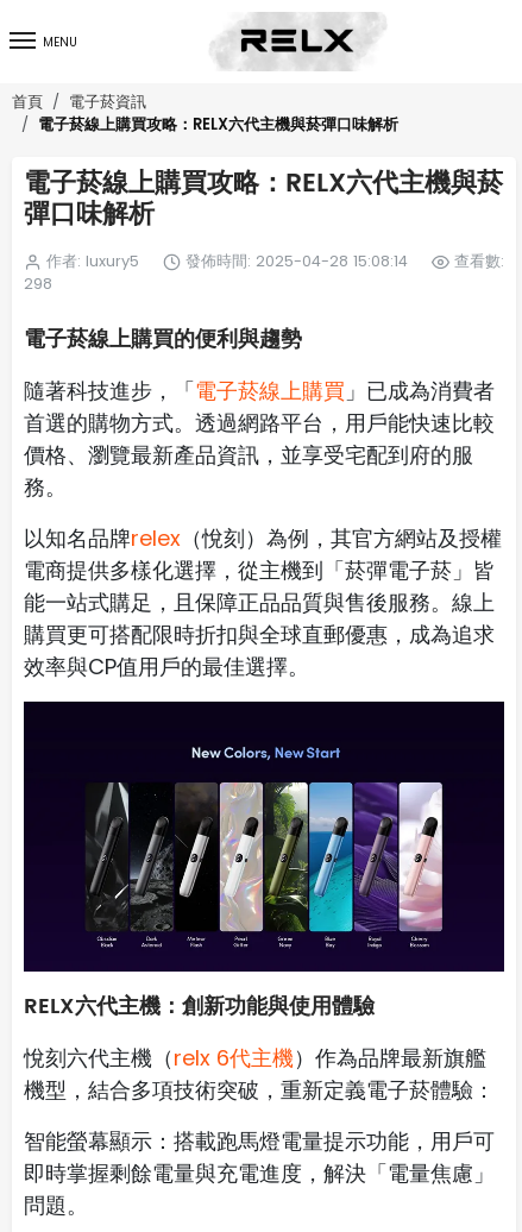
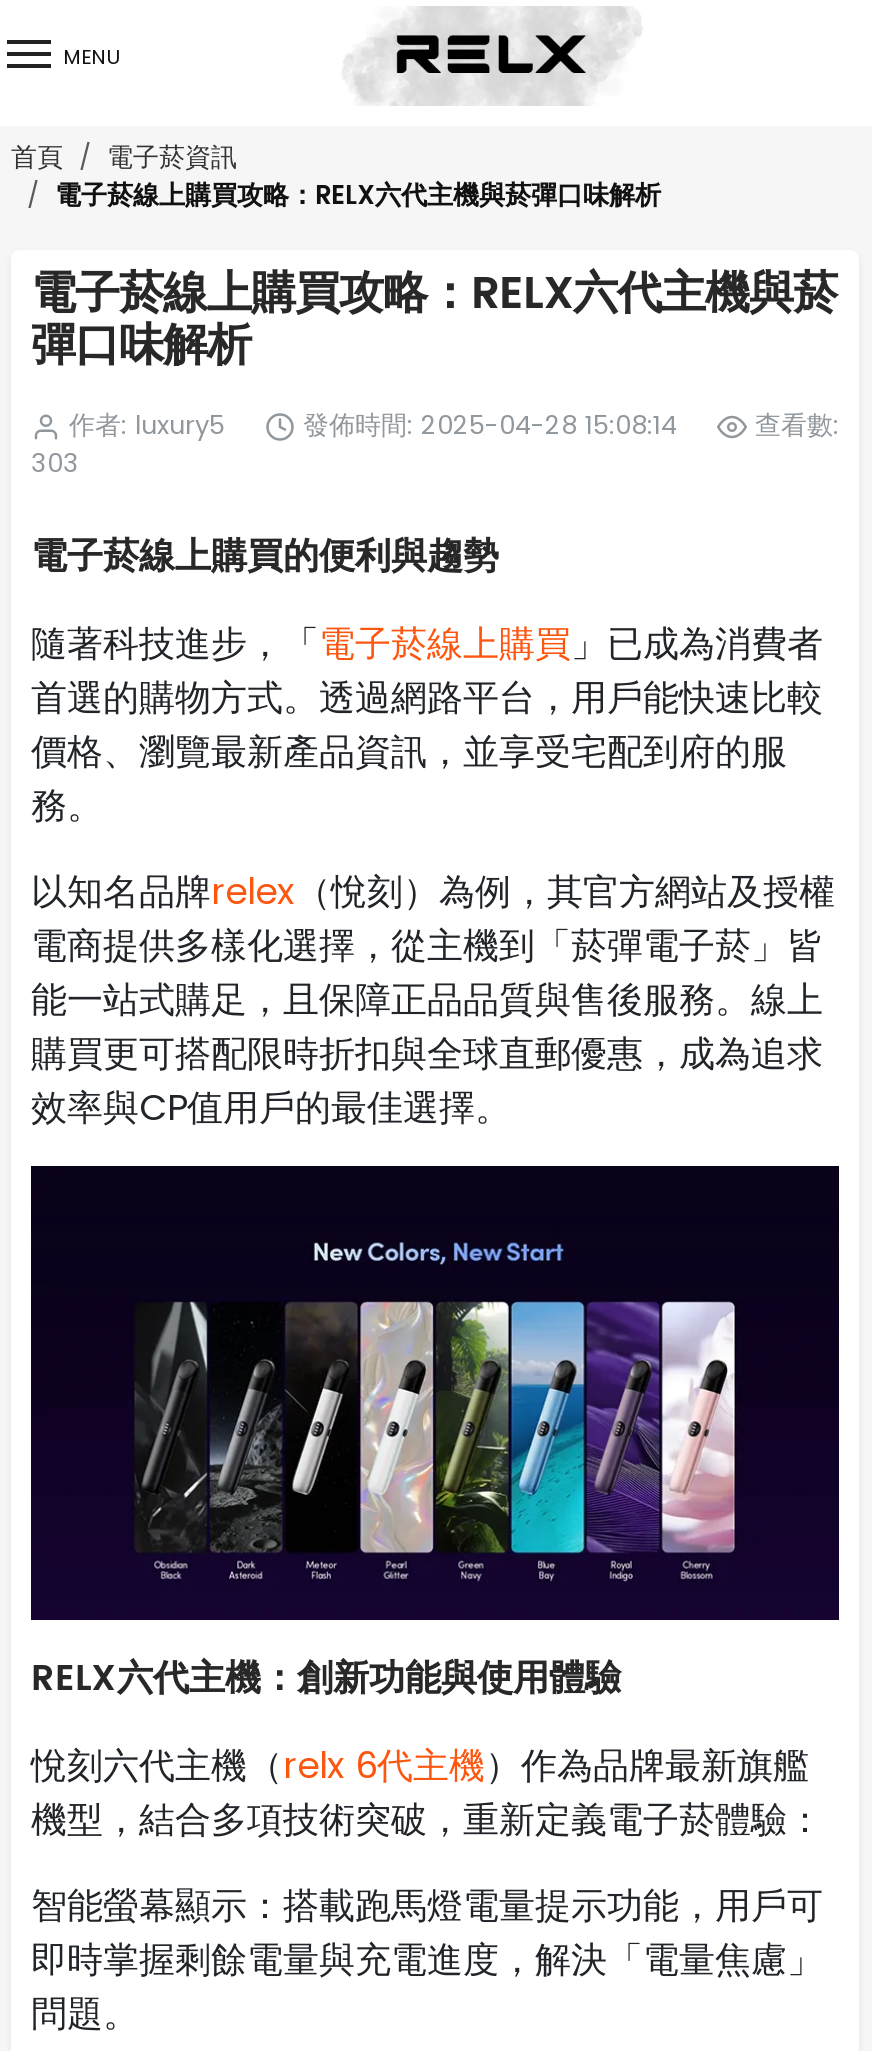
[24,273,52,293] 298 -> [31,446,79,480] 303

